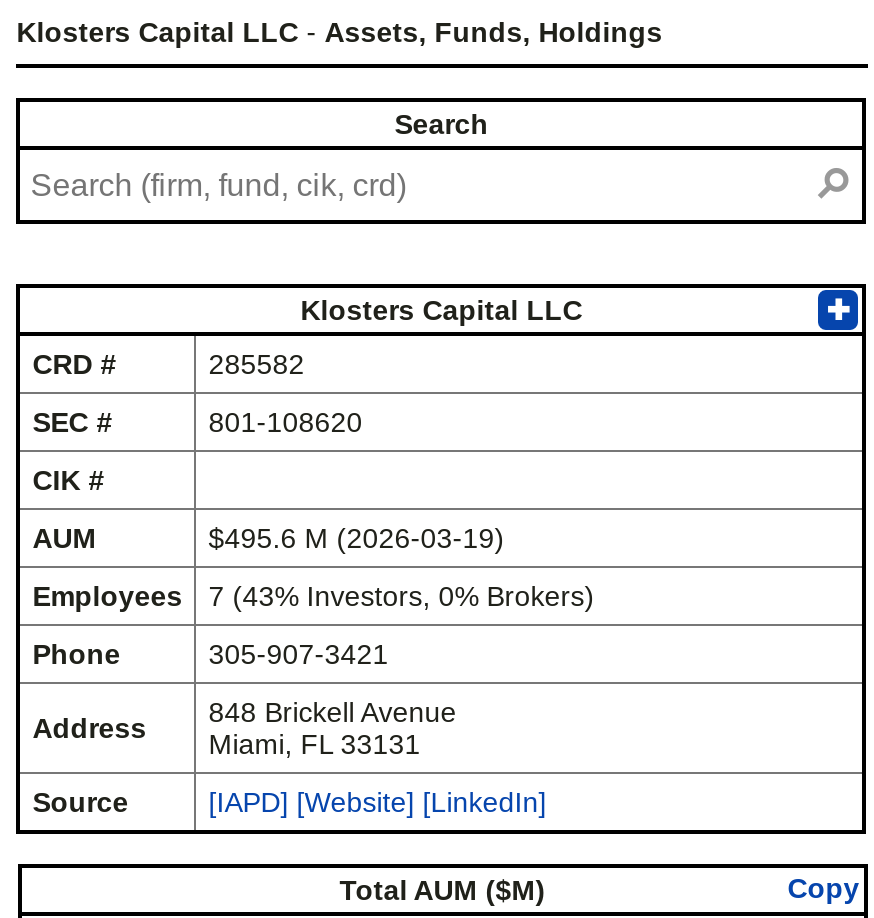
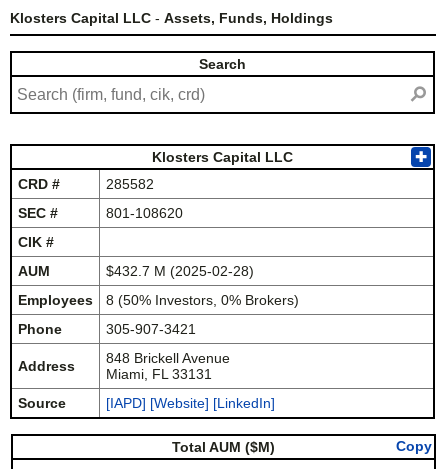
[208,522,504,554] $495.6 M (2026-03-19) -> [106,263,254,279] $432.7 M (2025-02-28)
[208,580,594,612] 7 (43% Investors, 0% Brokers) -> [106,292,299,308] 8 (50% Investors, 0% Brokers)

